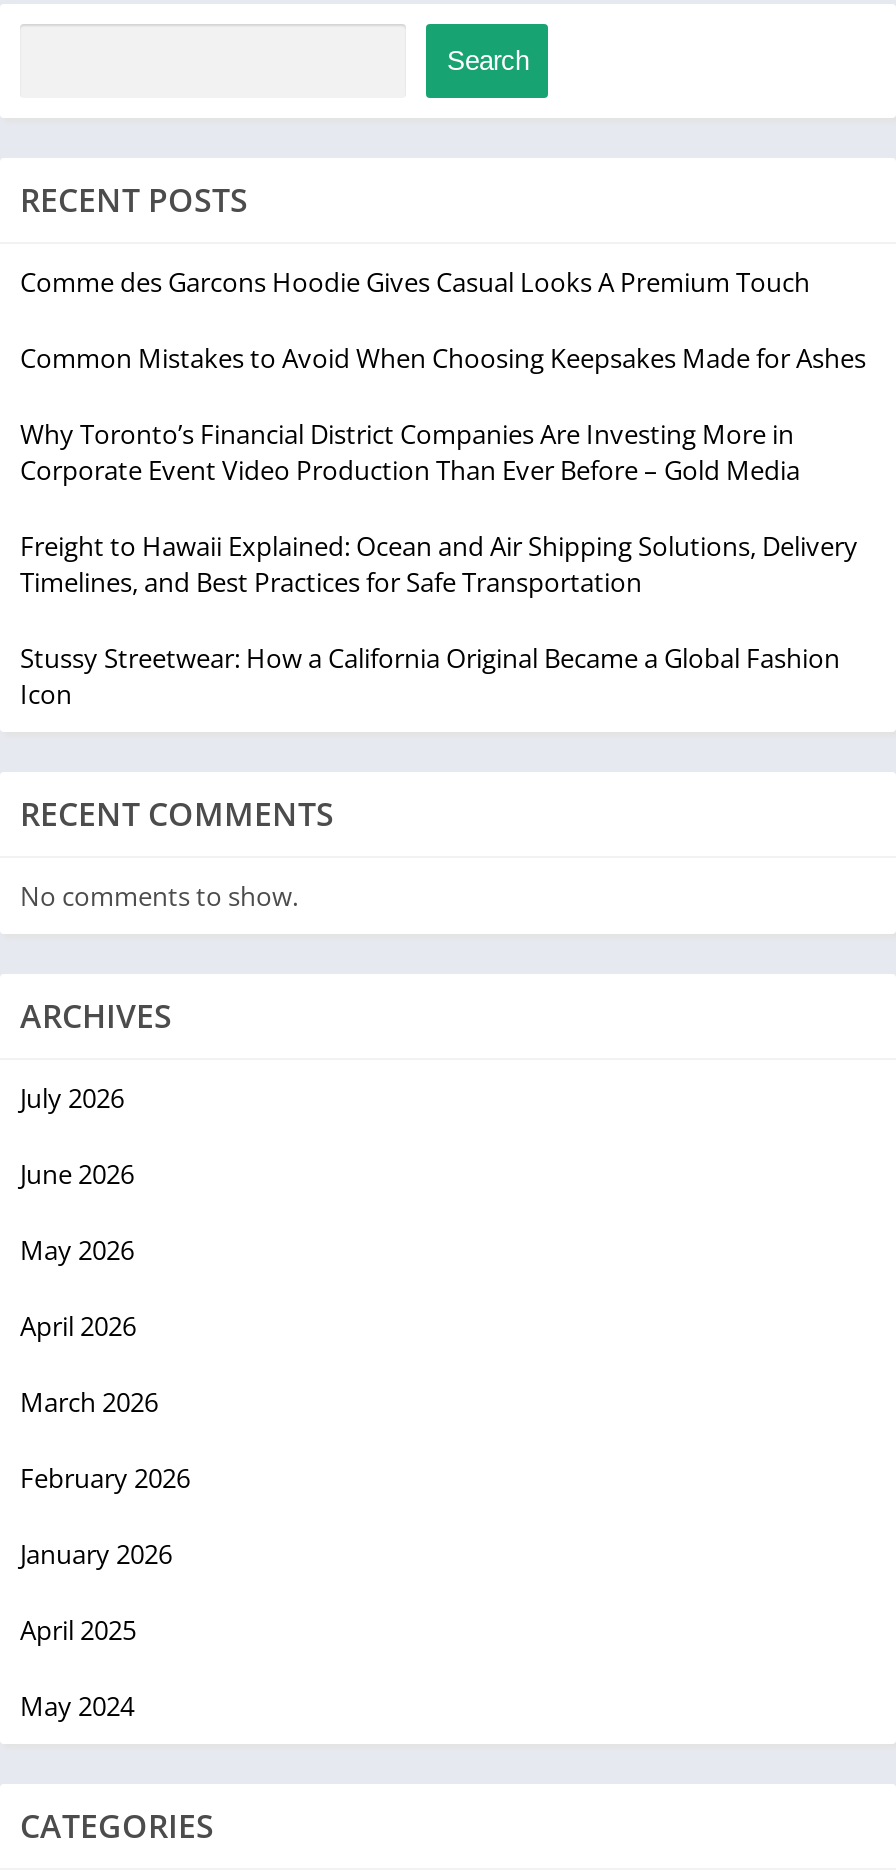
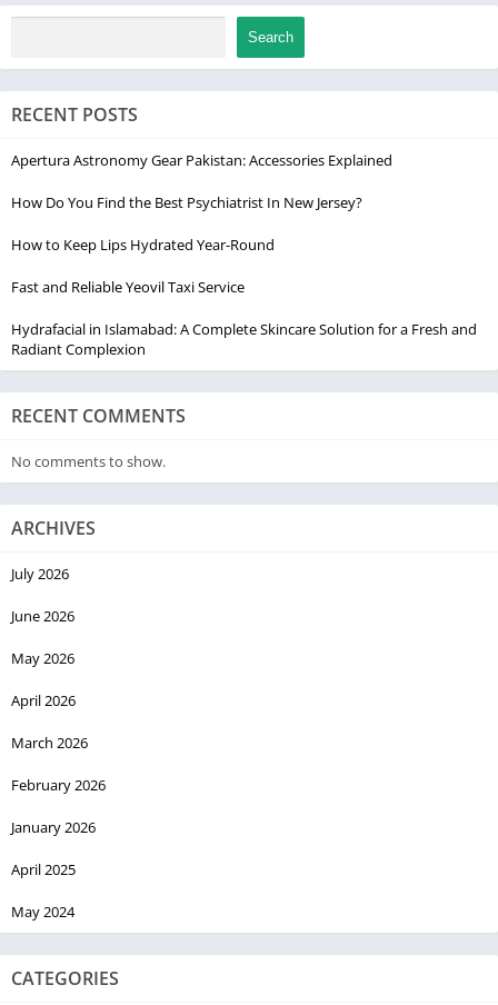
[20,264,810,300] Comme des Garcons Hoodie Gives Casual Looks A Premium Touch -> [11,150,392,170] Apertura Astronomy Gear Pakistan: Accessories Explained
[20,340,866,376] Common Mistakes to Avoid When Choosing Keepsakes Made for Ashes -> [11,192,362,212] How Do You Find the Best Psychiatrist In New Jersey?
[20,416,800,488] Why Toronto’s Financial District Companies Are Investing More in | Corporate Event Video Production Than Ever Before – Gold Media -> [11,235,275,255] How to Keep Lips Hydrated Year-Round
[20,528,858,600] Freight to Hawaii Explained: Ocean and Air Shipping Solutions, Delivery | Timelines, and Best Practices for Safe Transportation -> [11,277,245,297] Fast and Reliable Yeovil Taxi Service
[20,640,840,712] Stussy Streetwear: How a California Original Became a Global Fashion | Icon -> [11,319,477,359] Hydrafacial in Islamabad: A Complete Skincare Solution for a Fresh and | Radiant Complexion

